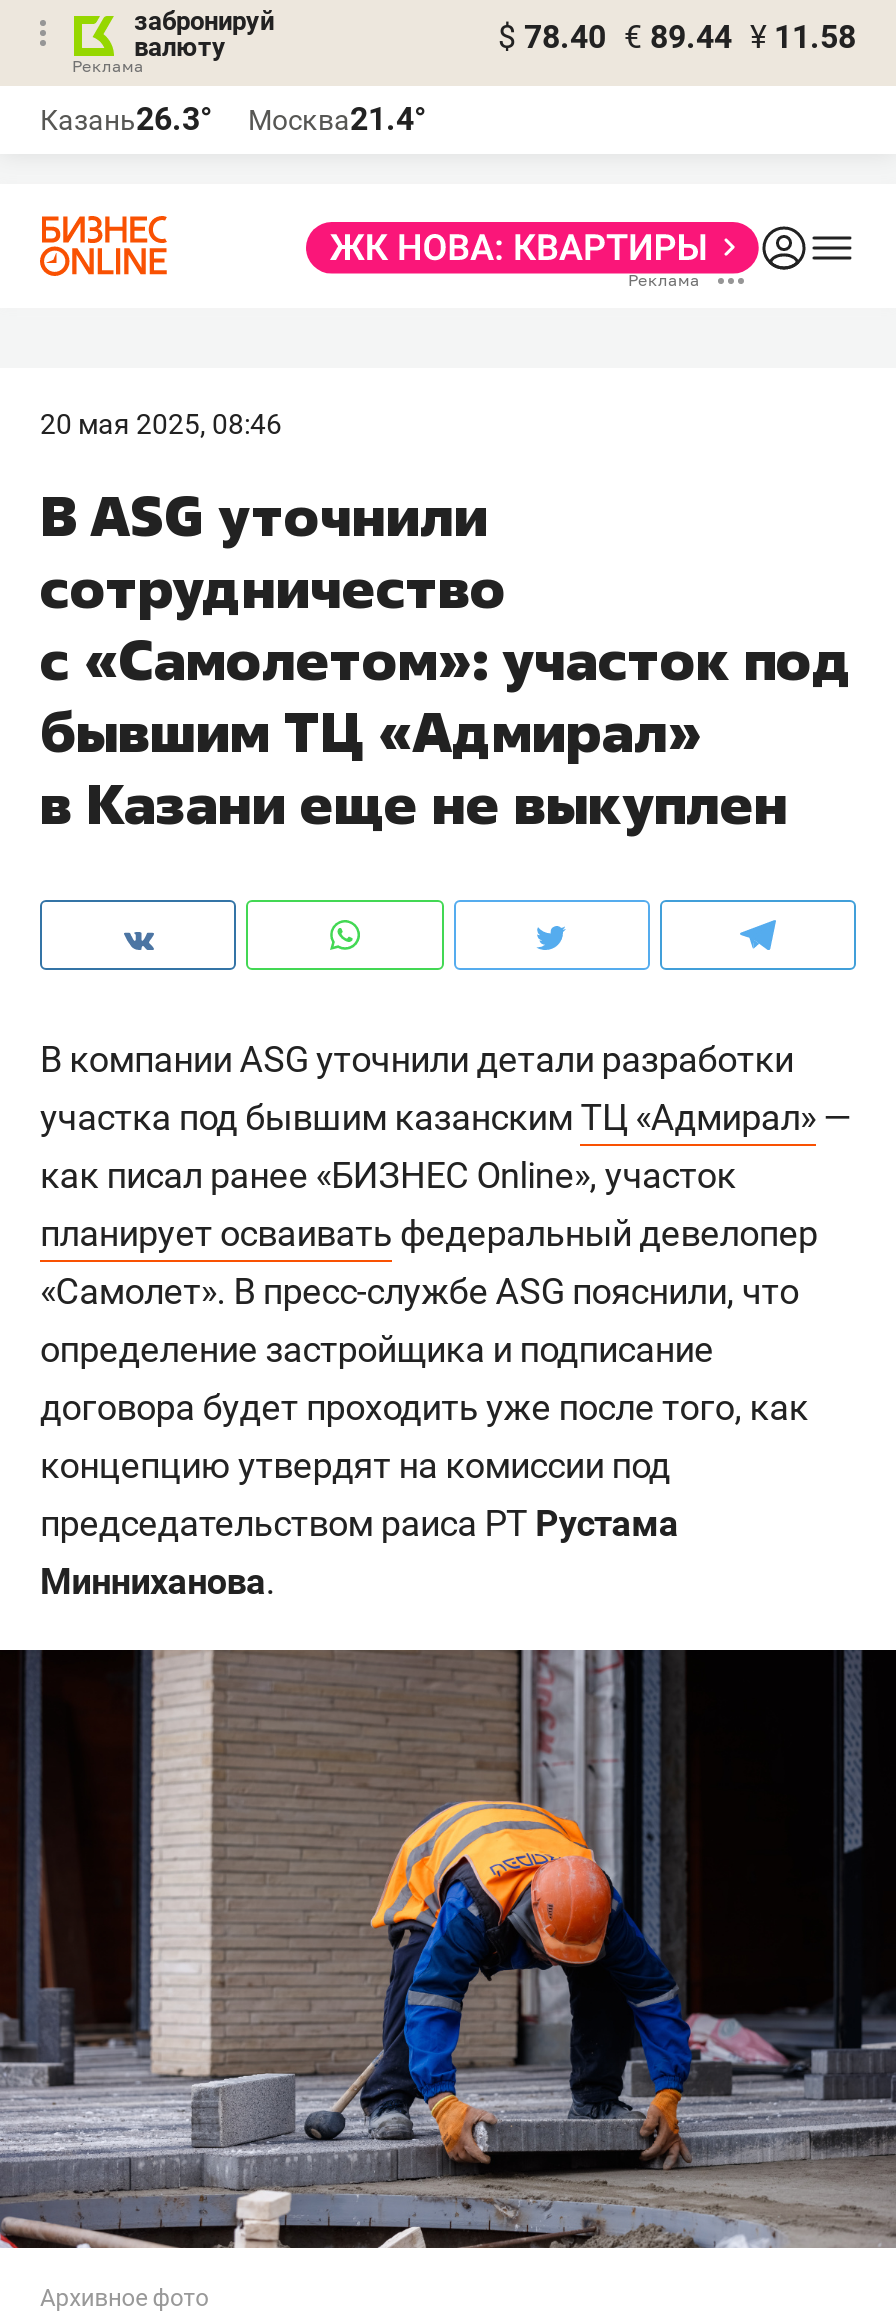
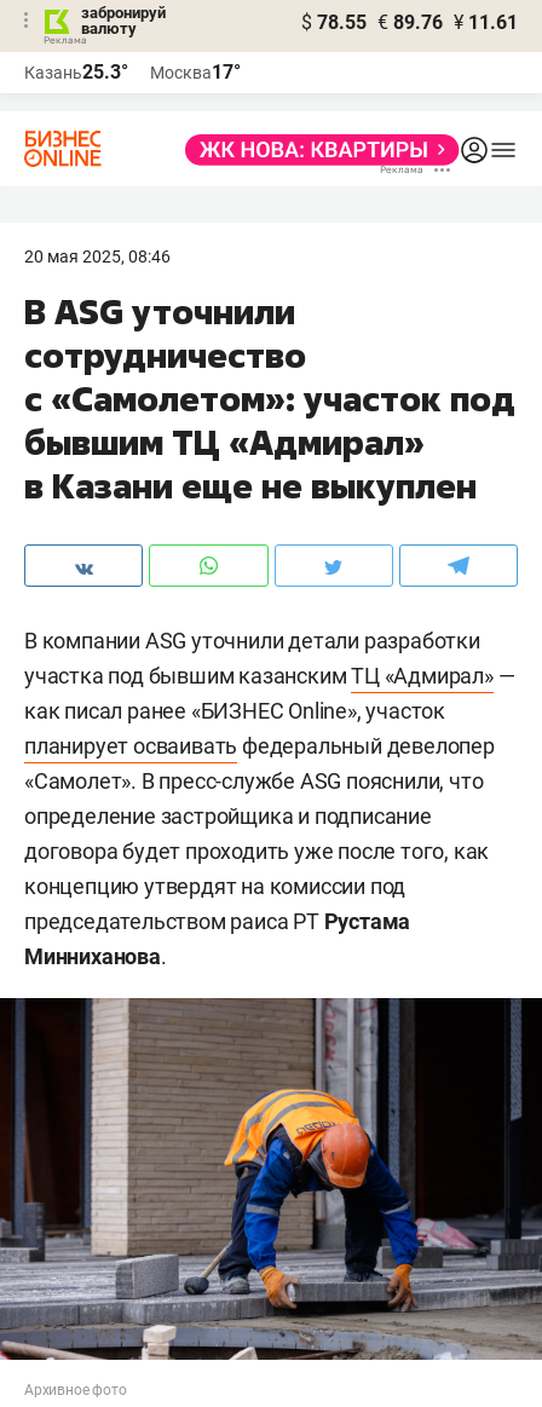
[498,18,856,56] $ 78.40 € 89.44 ¥ 11.58 -> [301,11,518,34] $ 78.55 € 89.76 ¥ 11.61
[40,100,212,138] Казань26.3° -> [24,60,128,83] Казань25.3°
[248,100,426,138] Москва21.4° -> [150,60,241,83] Москва17°

